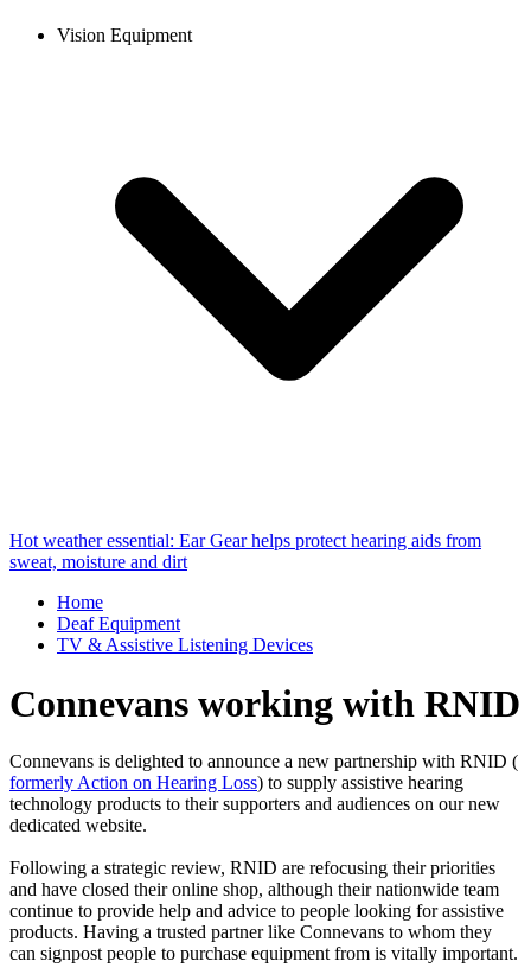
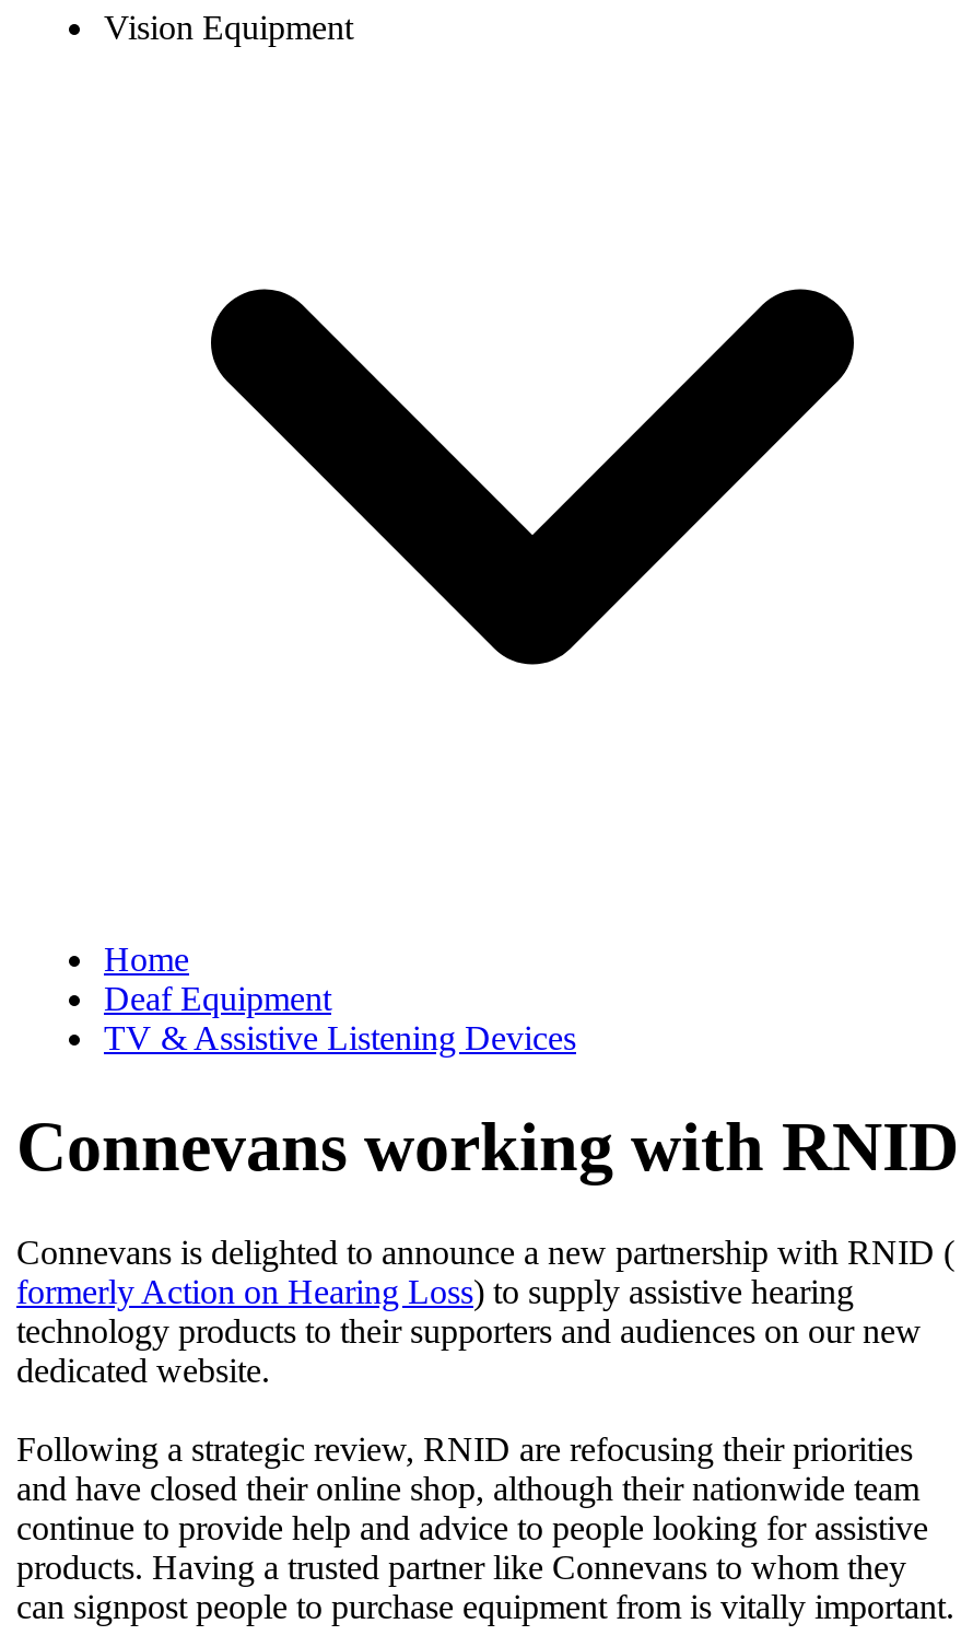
[9,531,481,572] Hot weather essential: Ear Gear helps protect hearing aids from | sweat, moisture and dirt -> none

